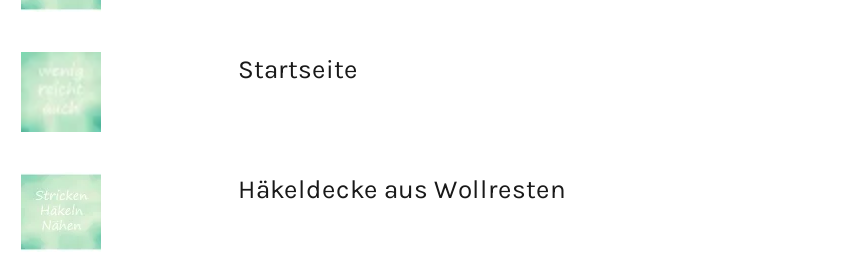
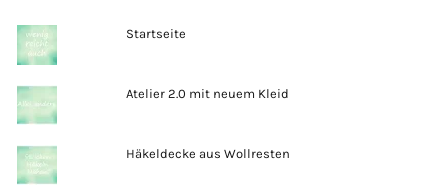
none -> [125,86,288,101] Atelier 2.0 mit neuem Kleid

